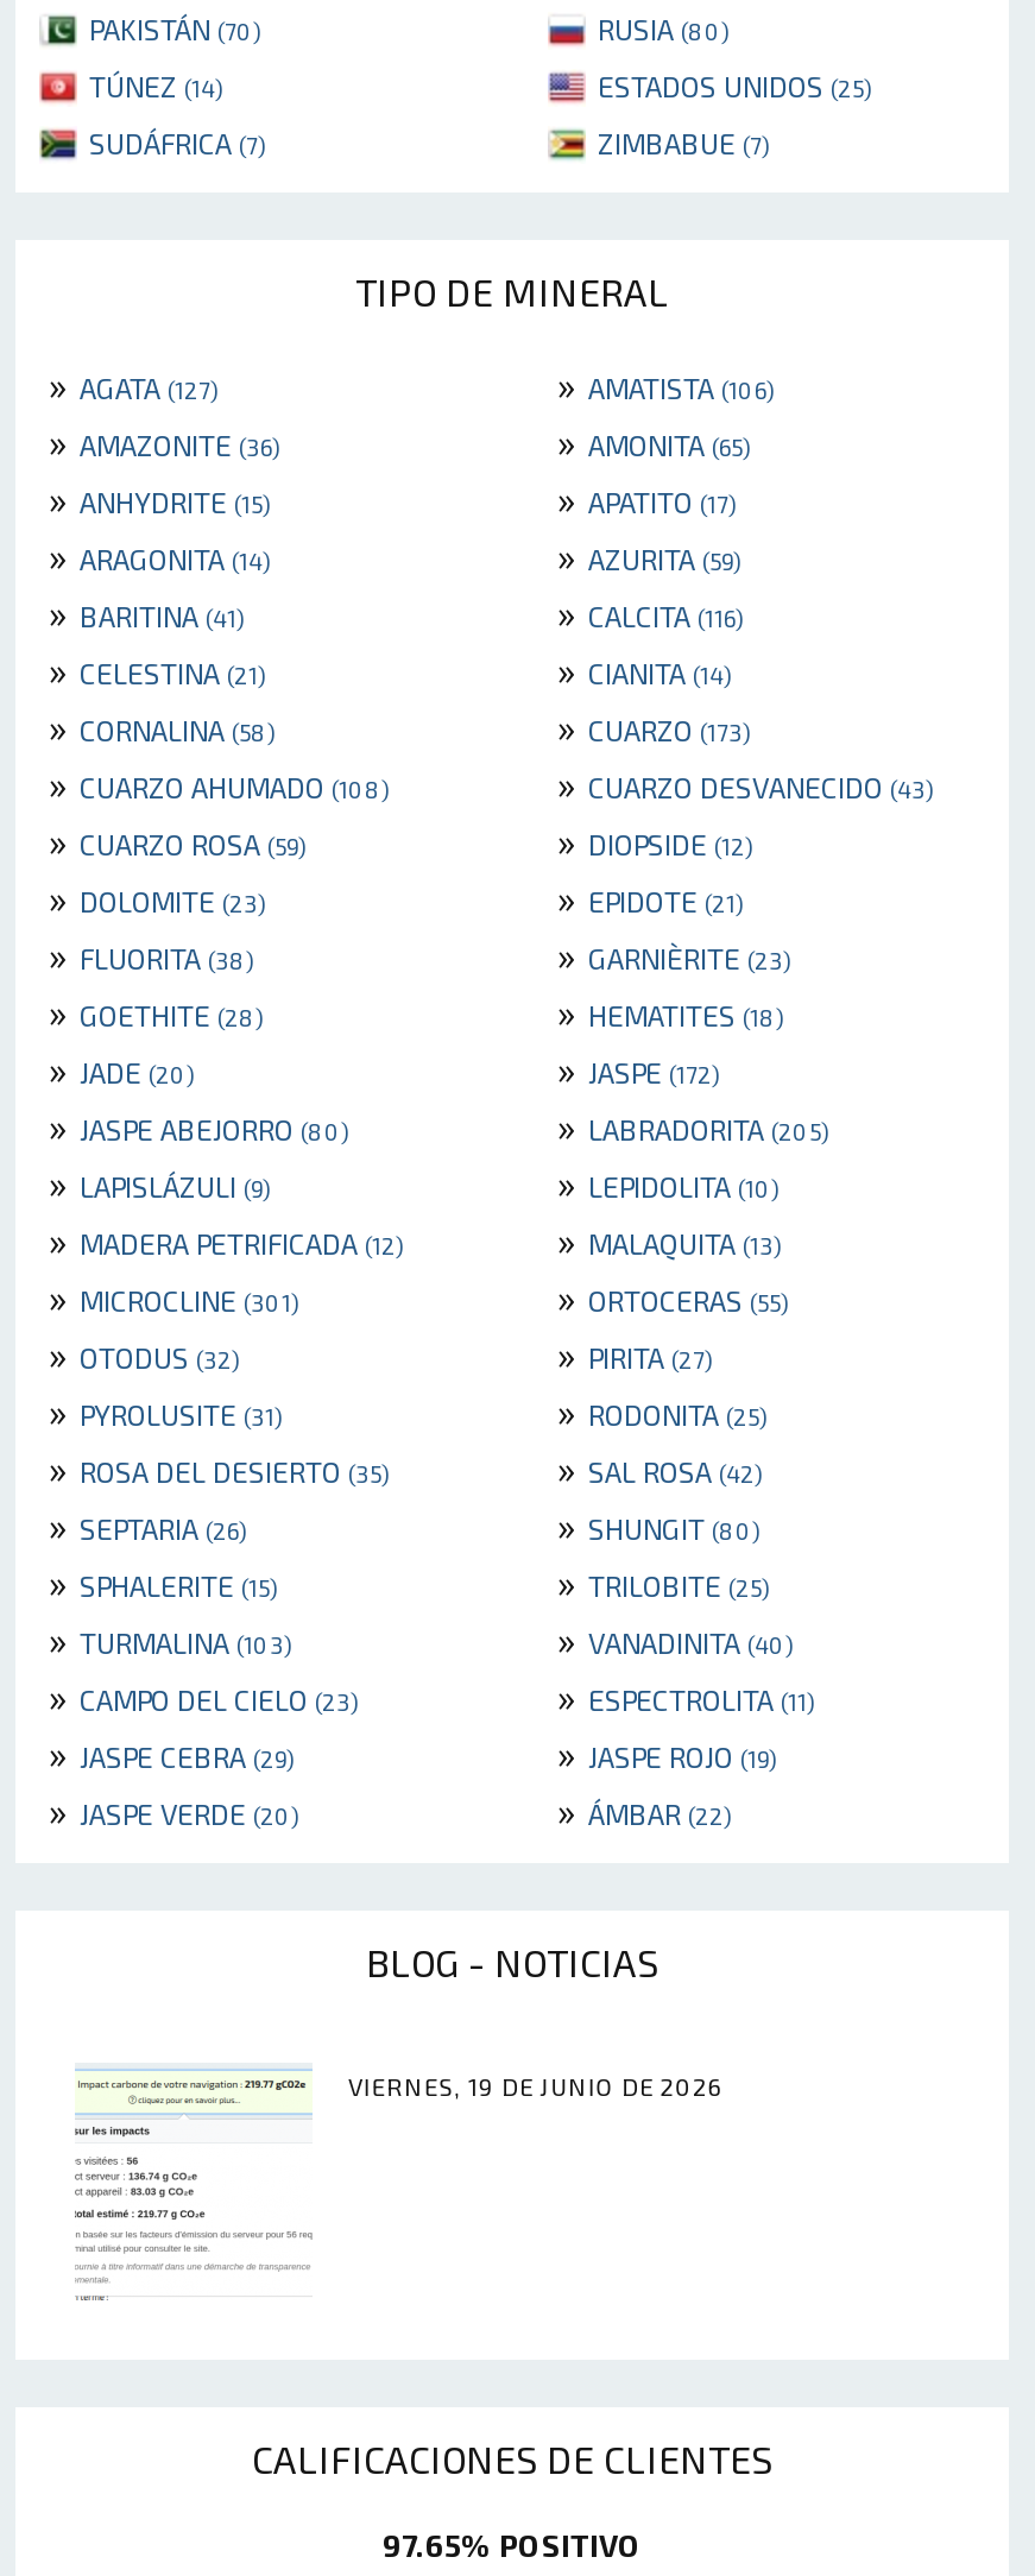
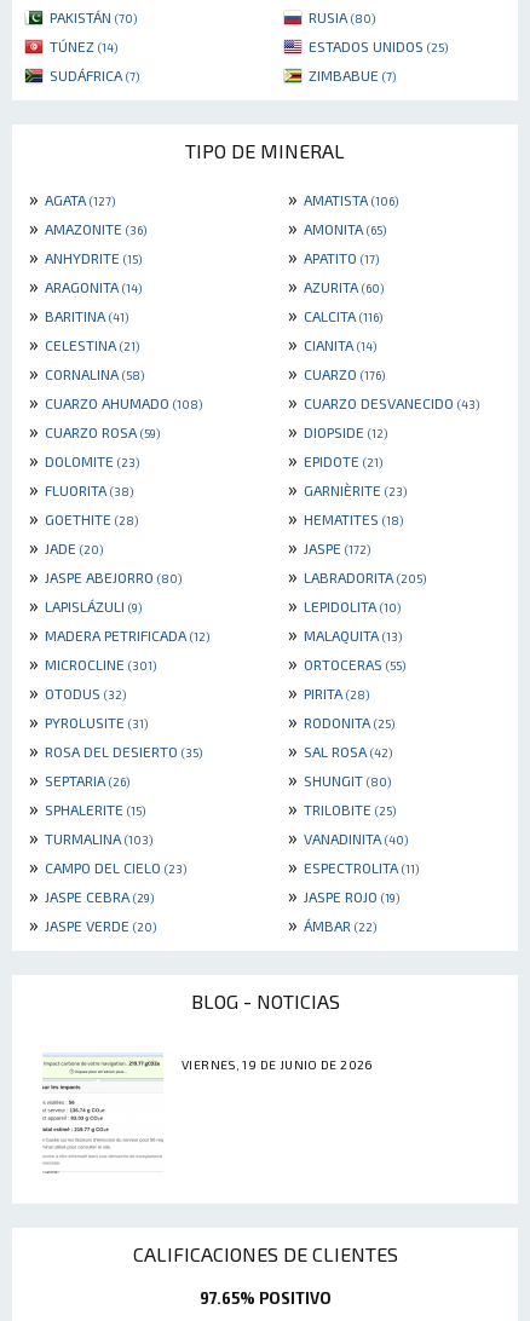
[548,533,740,578] » AZURITA (59) -> [283,274,384,297] » AZURITA (60)
[548,704,750,749] » CUARZO (173) -> [283,361,385,384] » CUARZO (176)
[548,1331,712,1377] » PIRITA (27) -> [283,680,369,703] » PIRITA (28)

